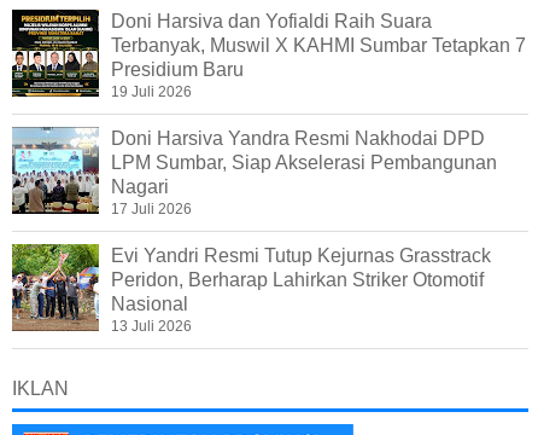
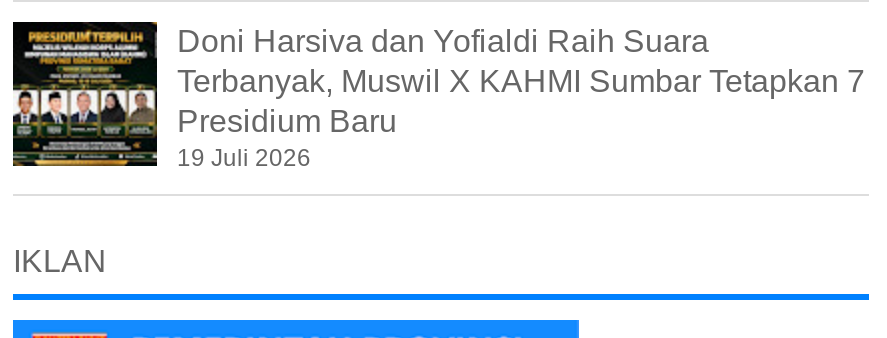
[11,126,497,335] [image] | Doni Harsiva Yandra Resmi Nakhodai DPD | LPM Sumbar, Siap Akselerasi Pembangunan | Nagari | 17 Juli 2026 | Evi Yandri Resmi Tutup Kejurnas Grasstrack | Peridon, Berharap Lahirkan Striker Otomotif | Nasional | 13 Juli 2026 -> none
[11,243,94,332] [image] -> none

